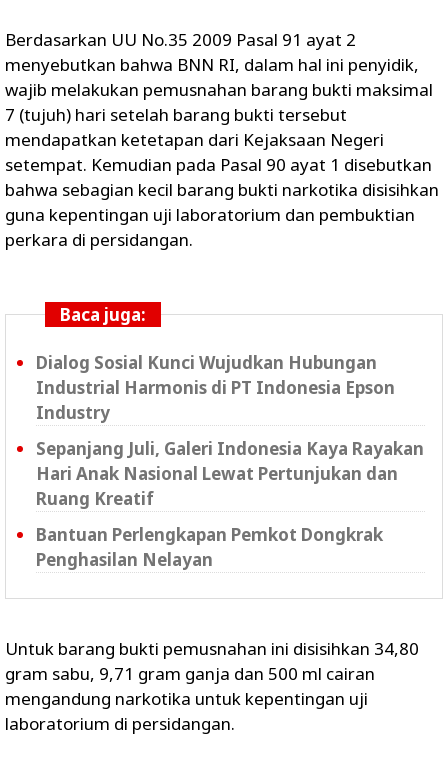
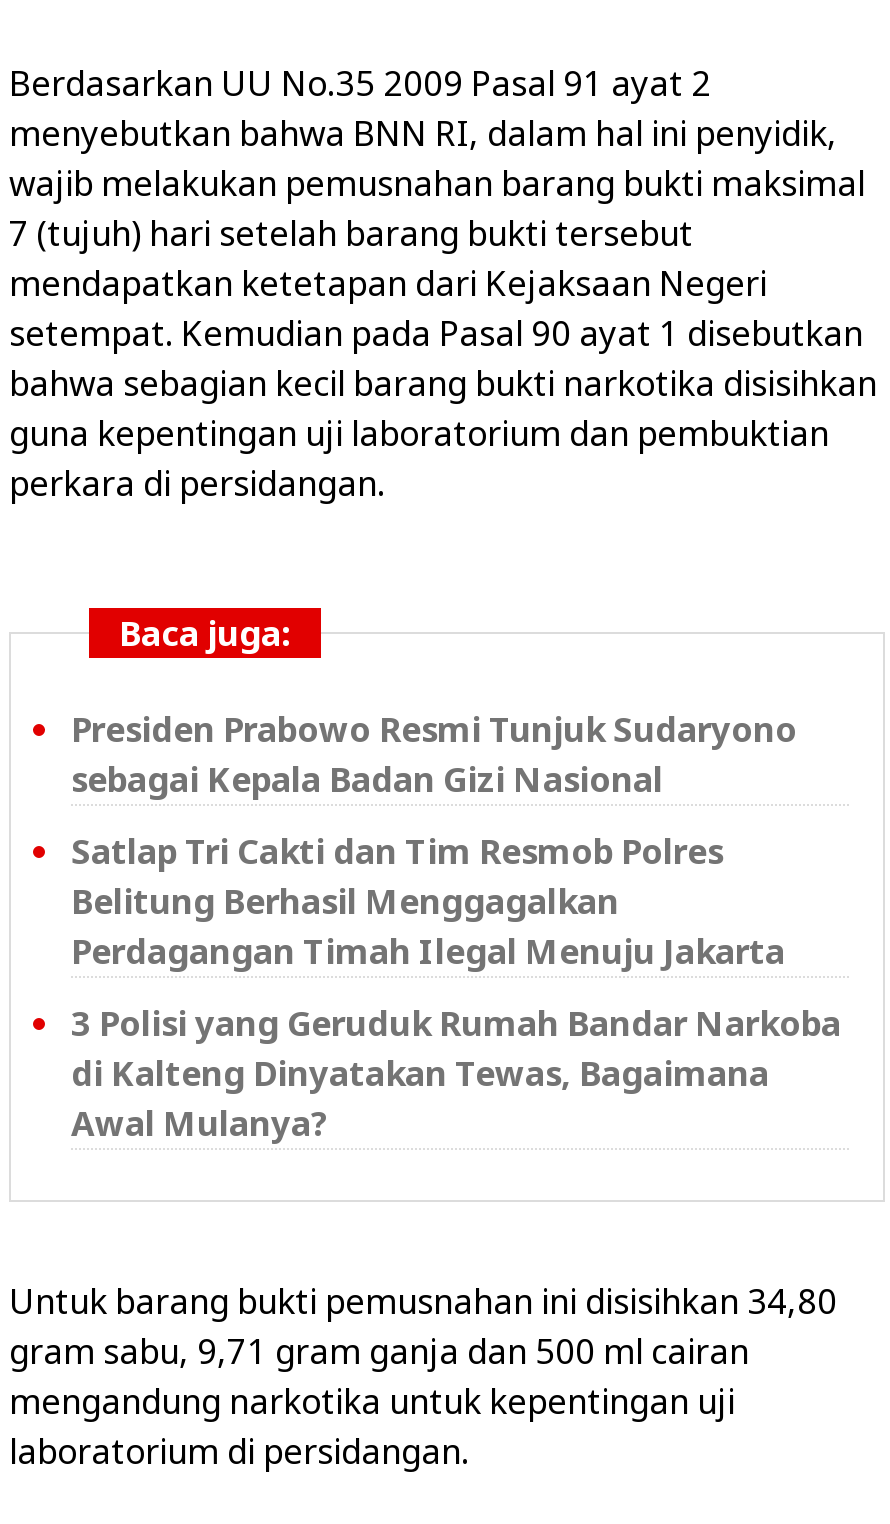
[36,351,395,424] Dialog Sosial Kunci Wujudkan Hubungan | Industrial Harmonis di PT Indonesia Epson | Industry -> [71,705,797,801] Presiden Prabowo Resmi Tunjuk Sudaryono | sebagai Kepala Badan Gizi Nasional
[36,437,424,510] Sepanjang Juli, Galeri Indonesia Kaya Rayakan | Hari Anak Nasional Lewat Pertunjukan dan | Ruang Kreatif -> [71,827,785,973] Satlap Tri Cakti dan Tim Resmob Polres | Belitung Berhasil Menggagalkan | Perdagangan Timah Ilegal Menuju Jakarta
[36,523,383,571] Bantuan Perlengkapan Pemkot Dongkrak | Penghasilan Nelayan -> [71,999,841,1145] 3 Polisi yang Geruduk Rumah Bandar Narkoba | di Kalteng Dinyatakan Tewas, Bagaimana | Awal Mulanya?

